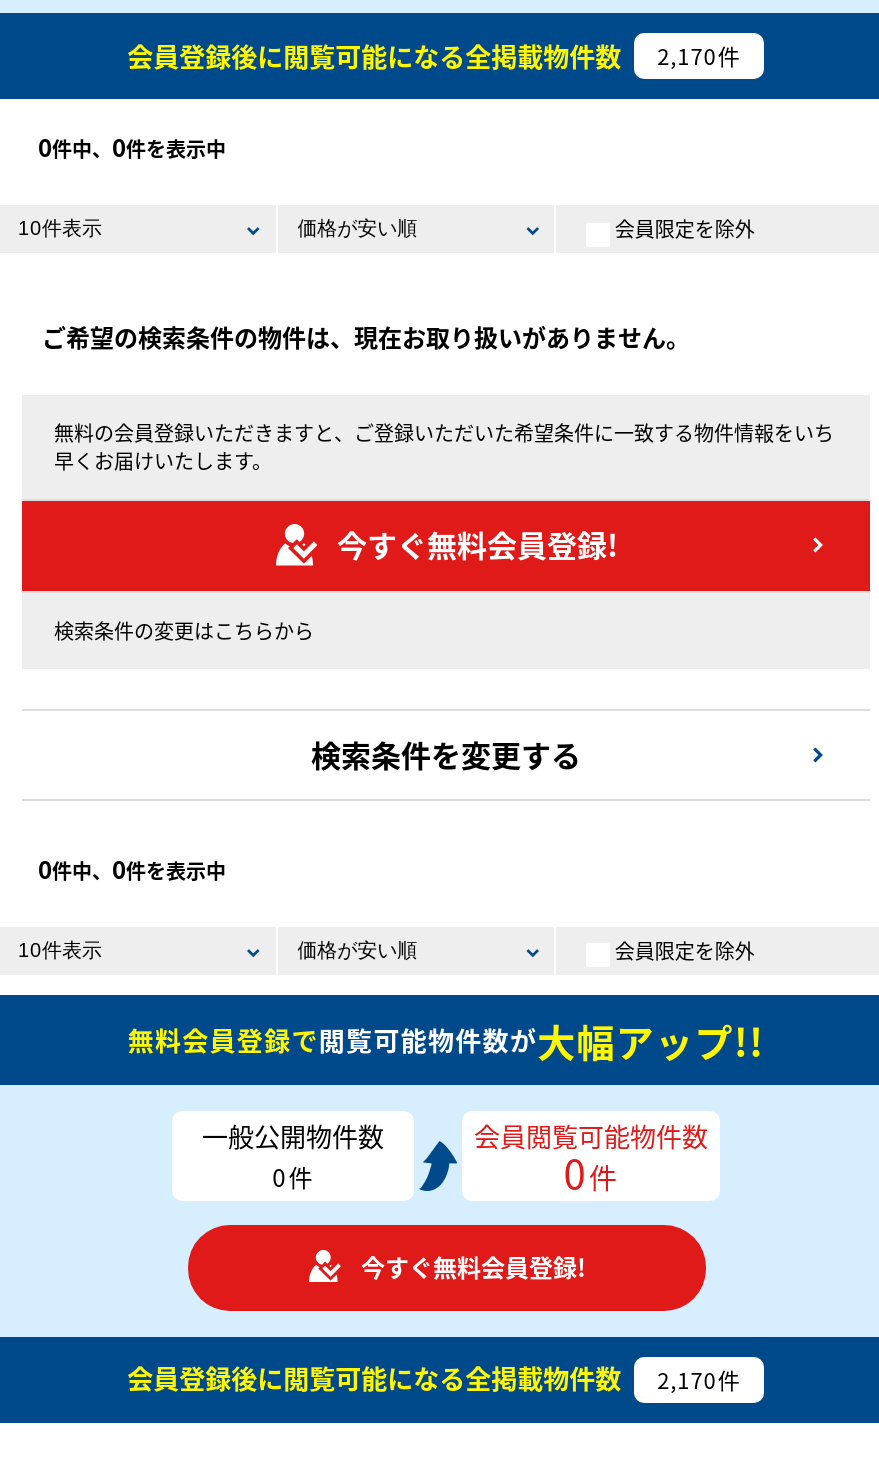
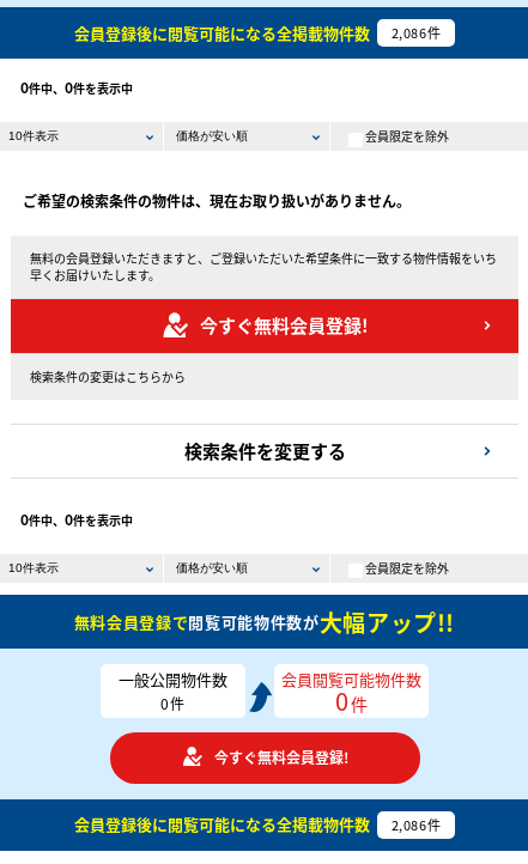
[127,36,741,74] 会員登録後に閲覧可能になる全掲載物件数 2,170件 -> [74,21,441,44] 会員登録後に閲覧可能になる全掲載物件数 2,086件
[127,1360,741,1398] 会員登録後に閲覧可能になる全掲載物件数 2,170件 -> [74,813,441,836] 会員登録後に閲覧可能になる全掲載物件数 2,086件

